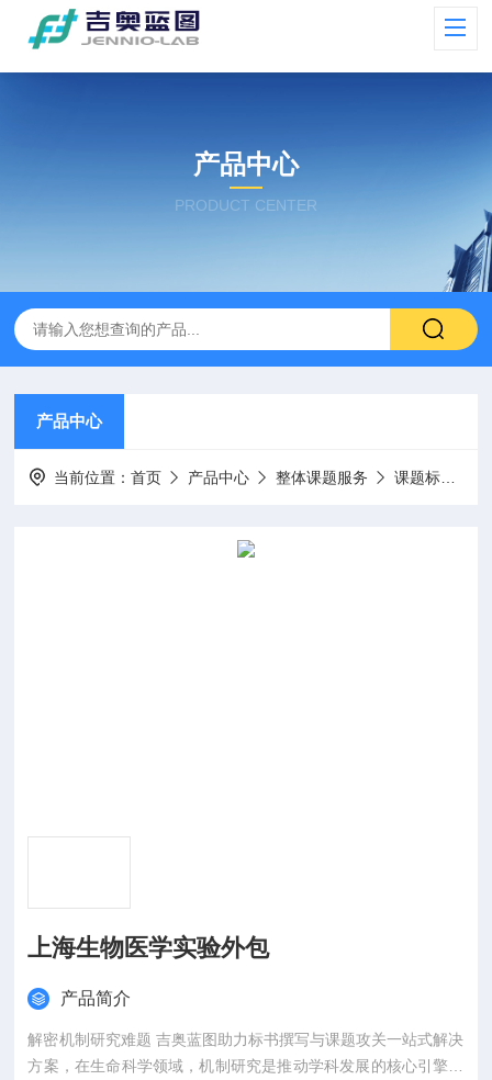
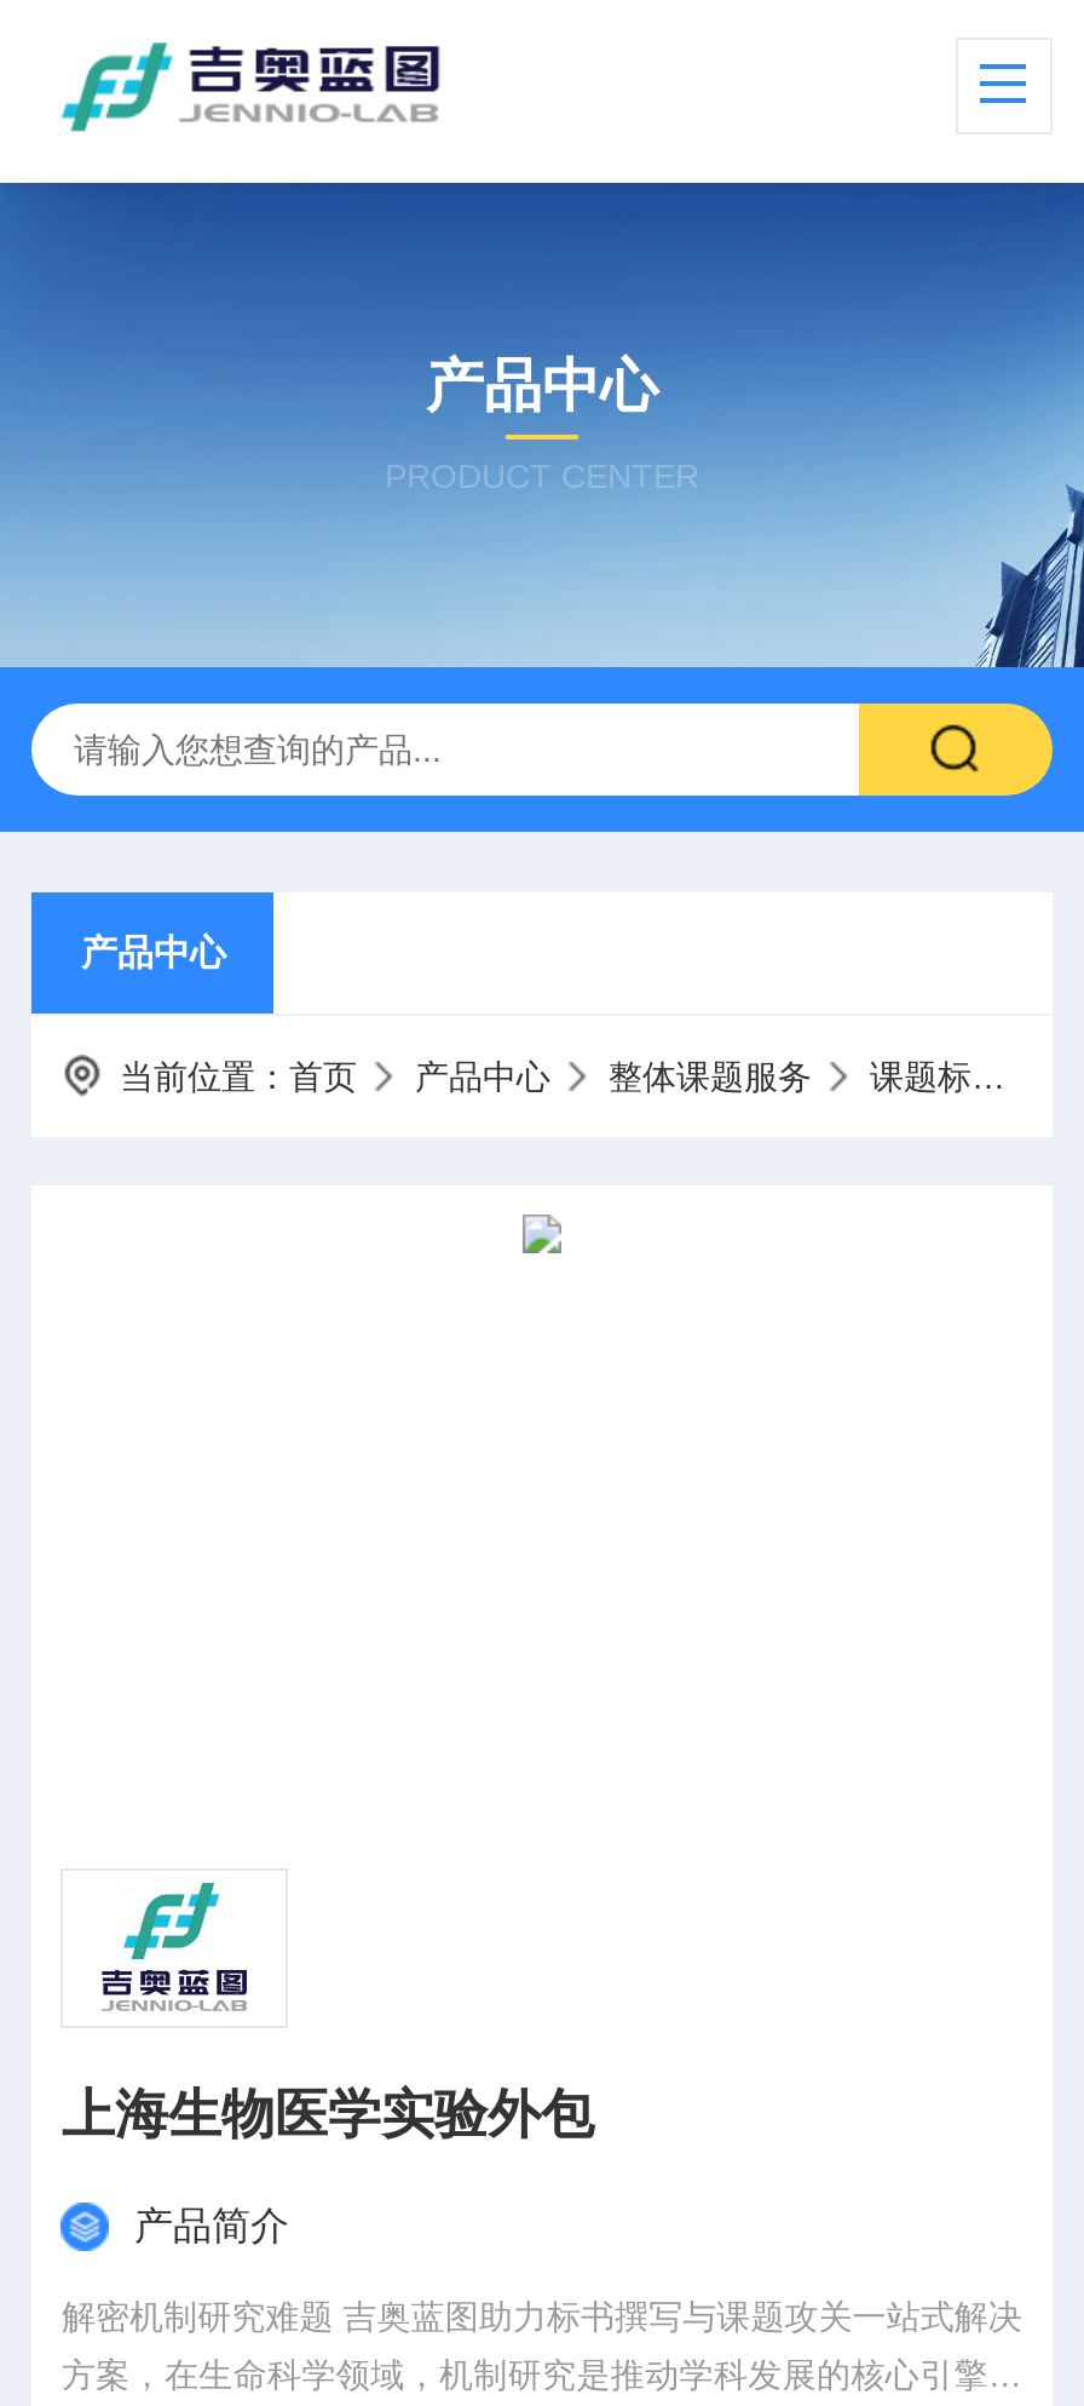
none -> [99,1880,249,2011] [image]

